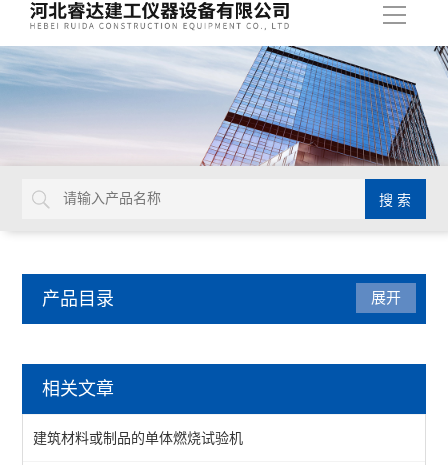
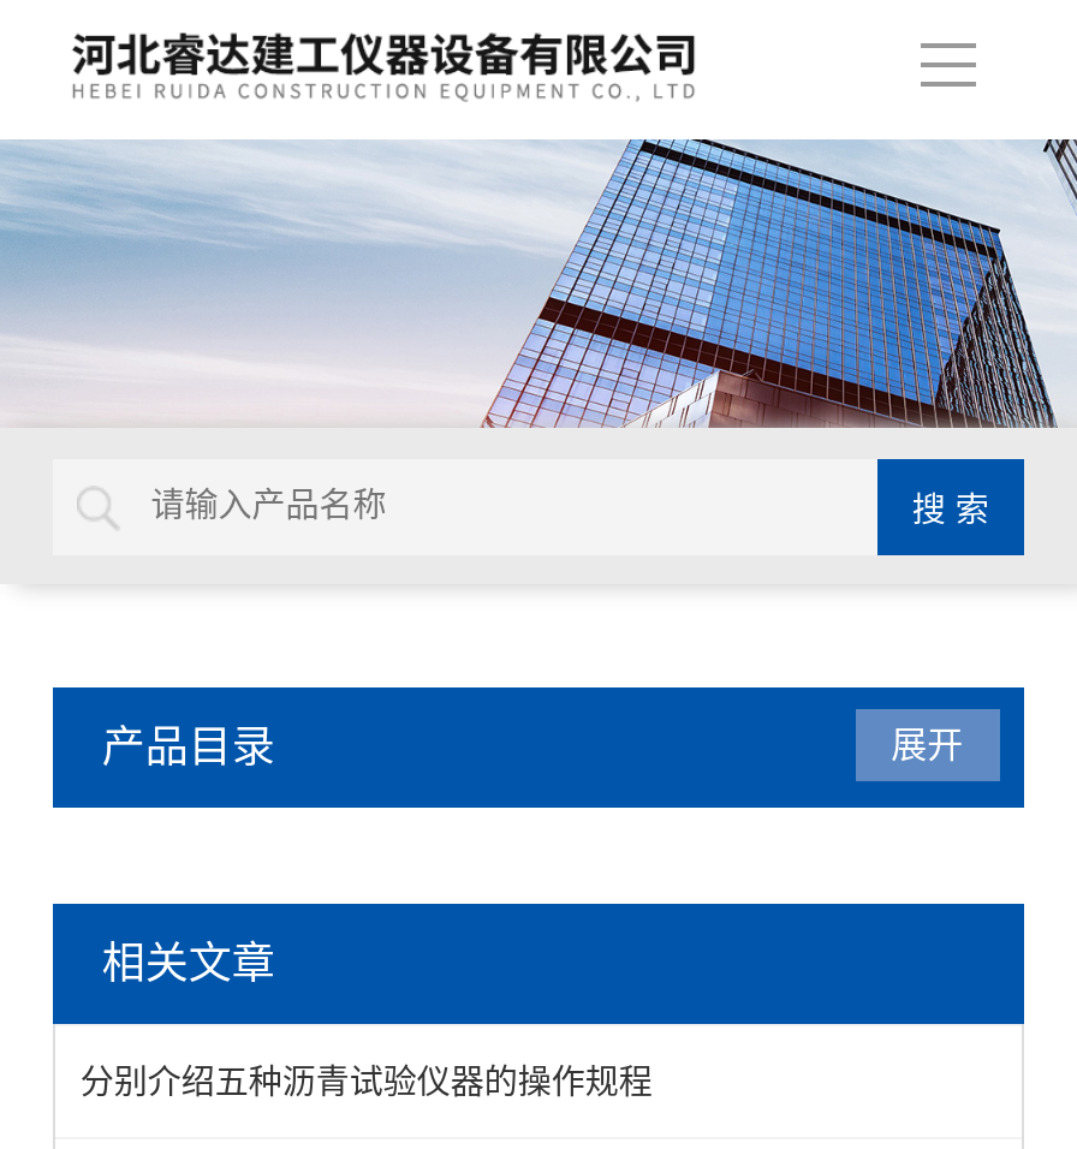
[33,430,243,446] 建筑材料或制品的单体燃烧试验机 -> [80,1062,652,1101] 分别介绍五种沥青试验仪器的操作规程

